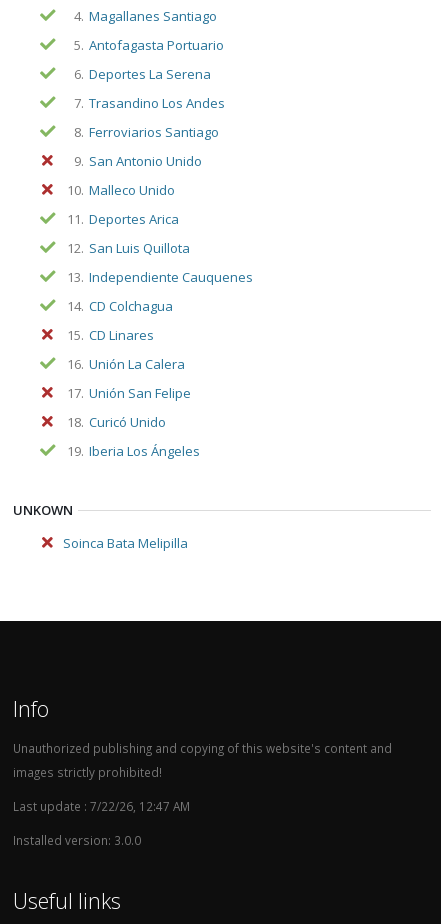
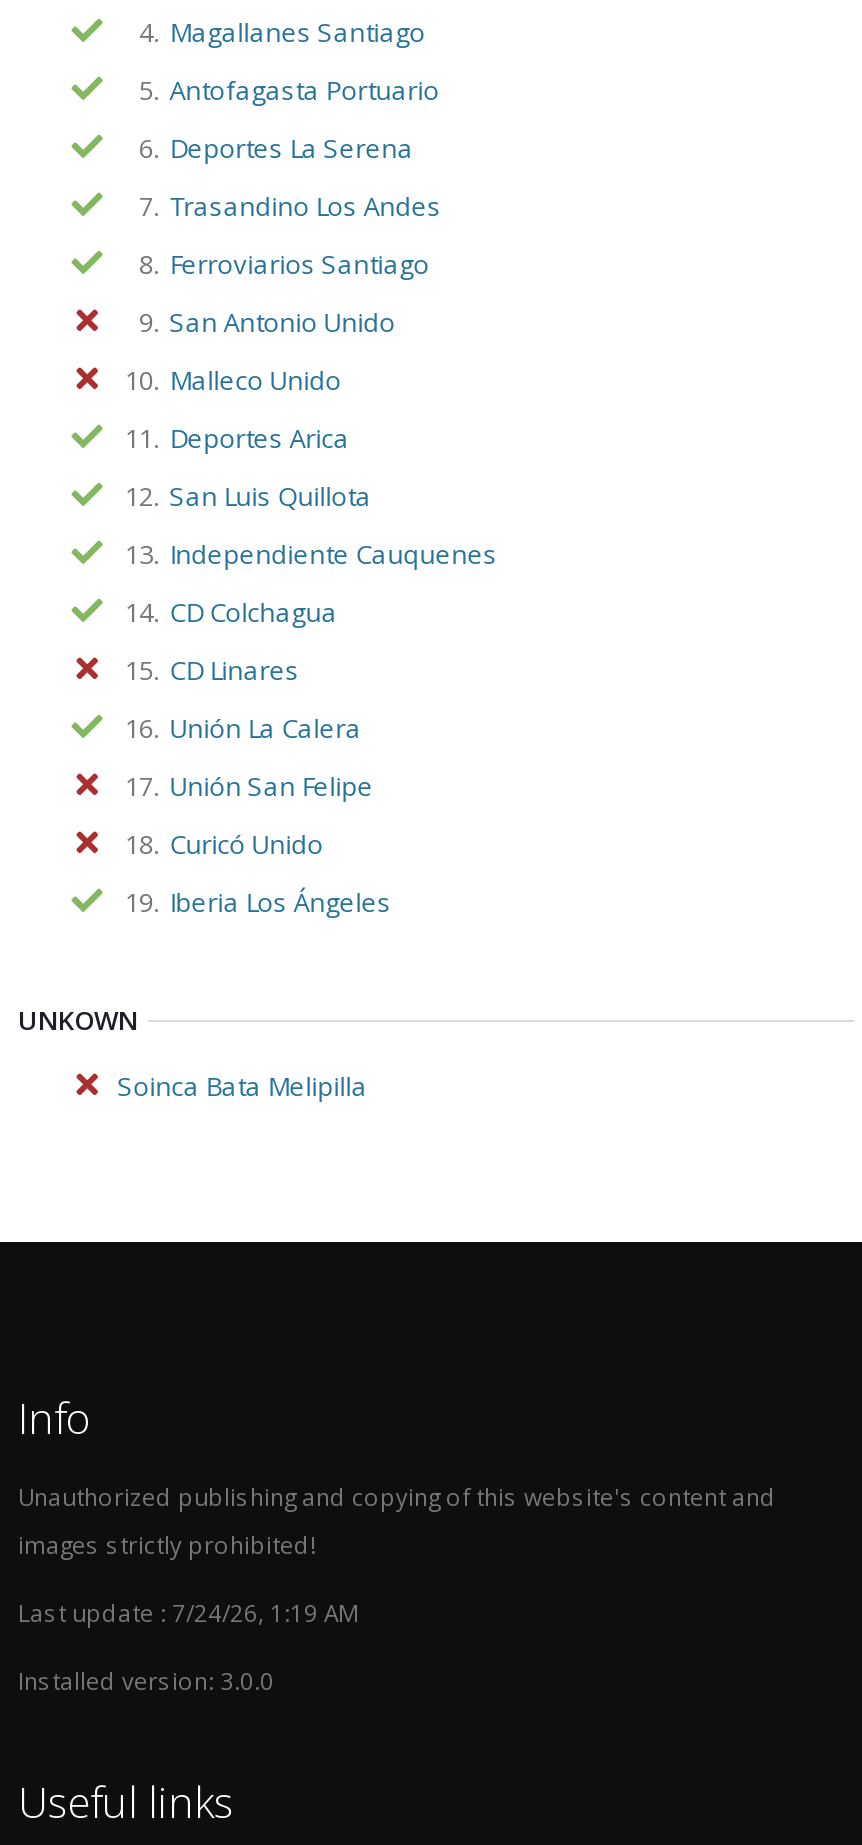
[13,798,190,814] Last update : 7/22/26, 12:47 AM -> [18,1596,358,1628] Last update : 7/24/26, 1:19 AM

